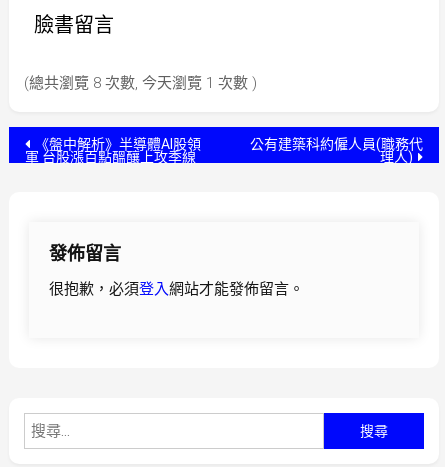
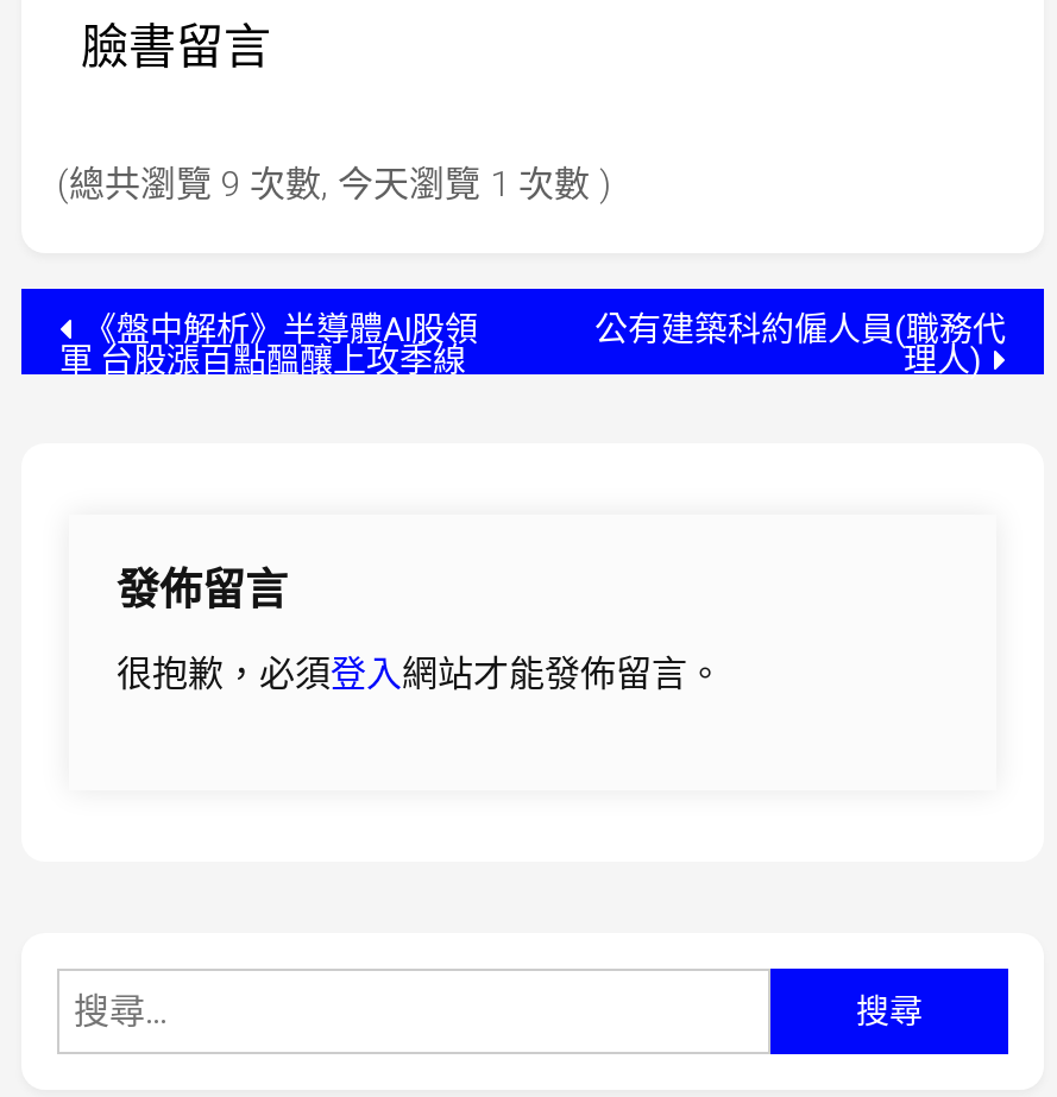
[24,74,257,92] (總共瀏覽 8 次數, 今天瀏覽 1 次數 ) -> [57,163,611,206] (總共瀏覽 9 次數, 今天瀏覽 1 次數 )

